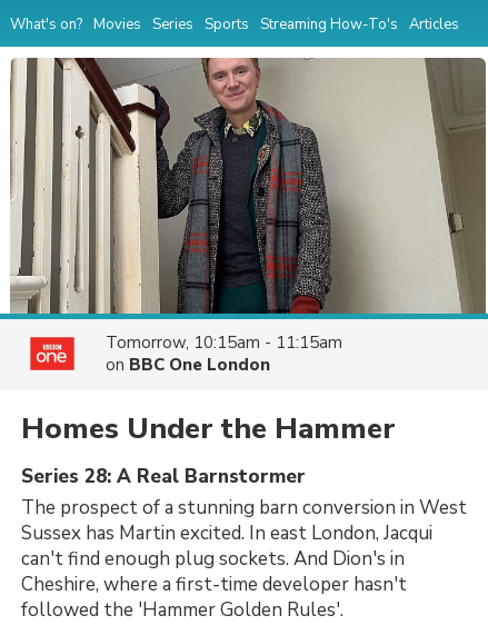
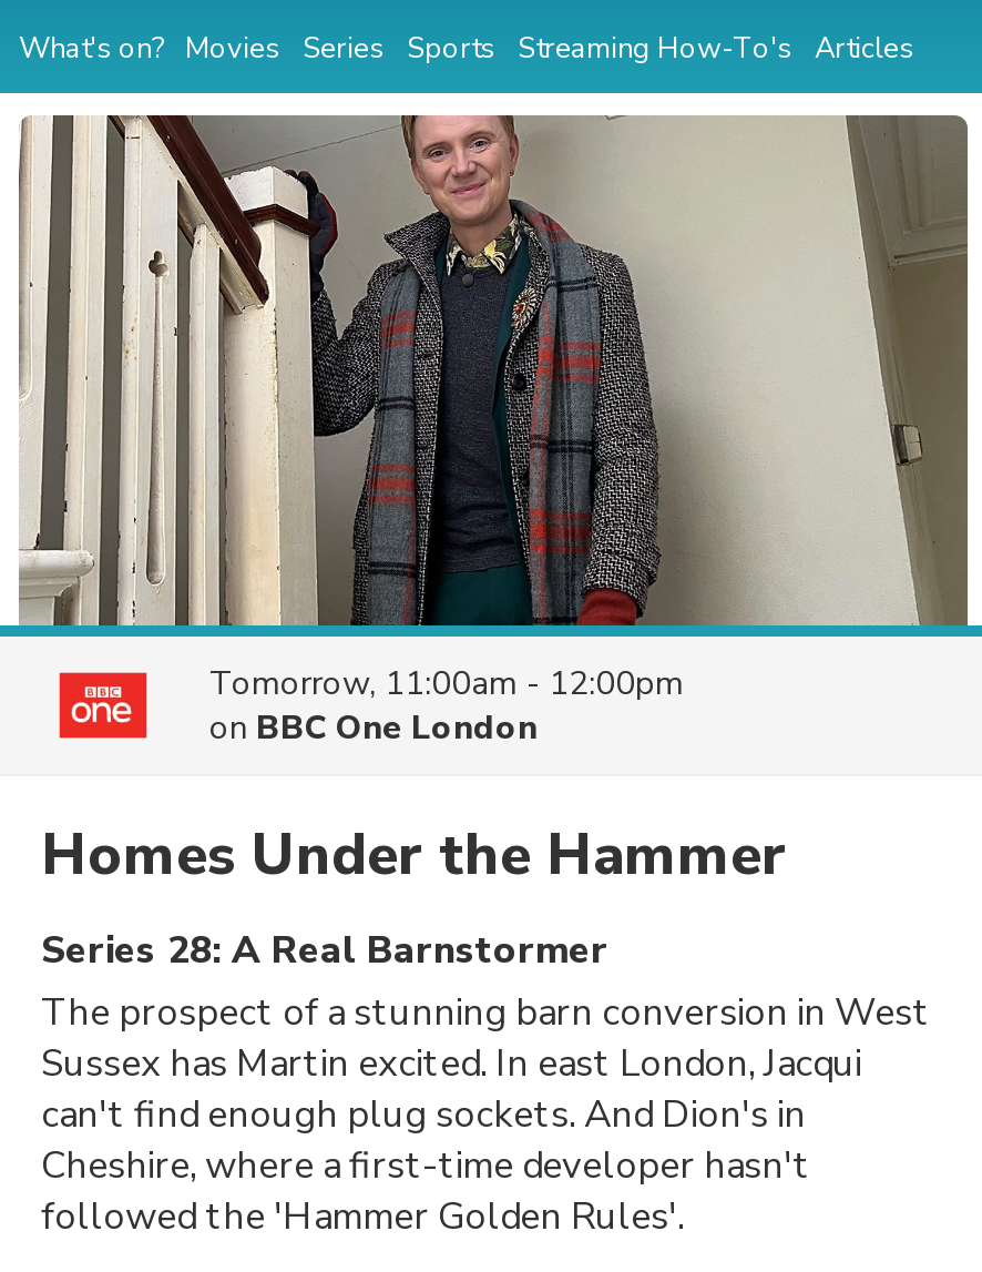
[106,331,342,354] Tomorrow, 10:15am - 11:15am -> [209,661,684,705] Tomorrow, 11:00am - 12:00pm

